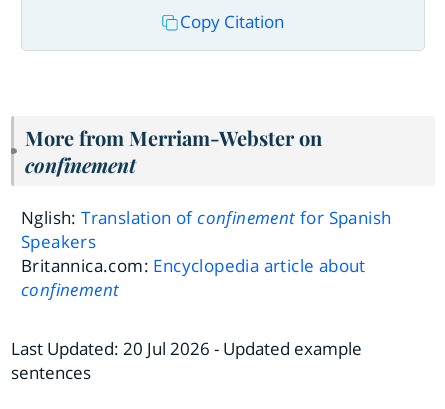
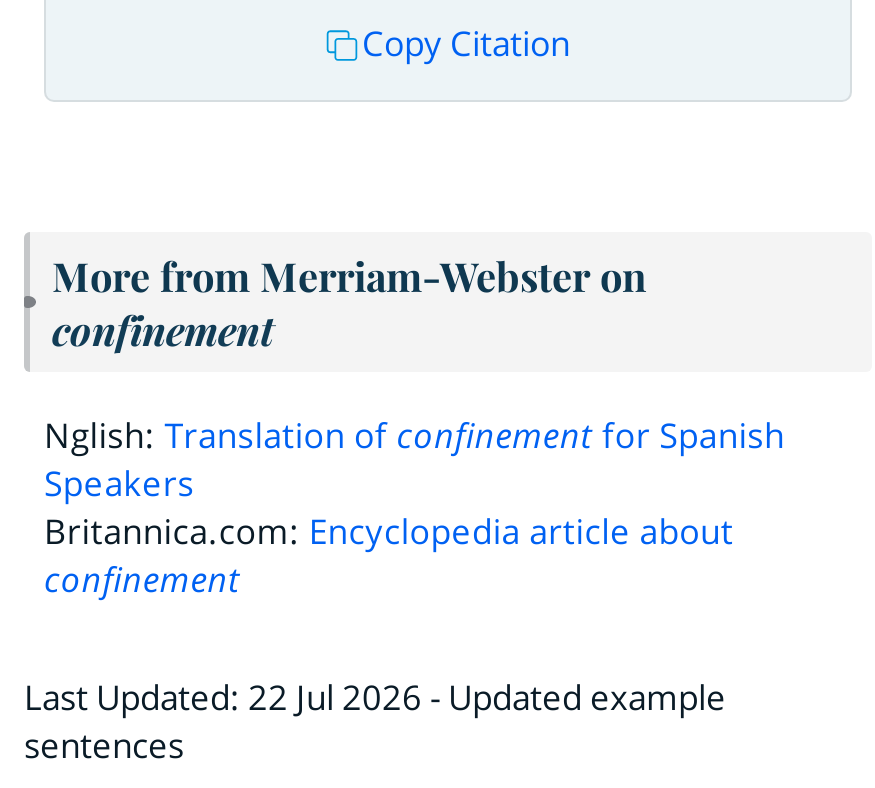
[11,337,362,360] Last Updated: 20 Jul 2026 - Updated example -> [24,673,726,719] Last Updated: 22 Jul 2026 - Updated example

